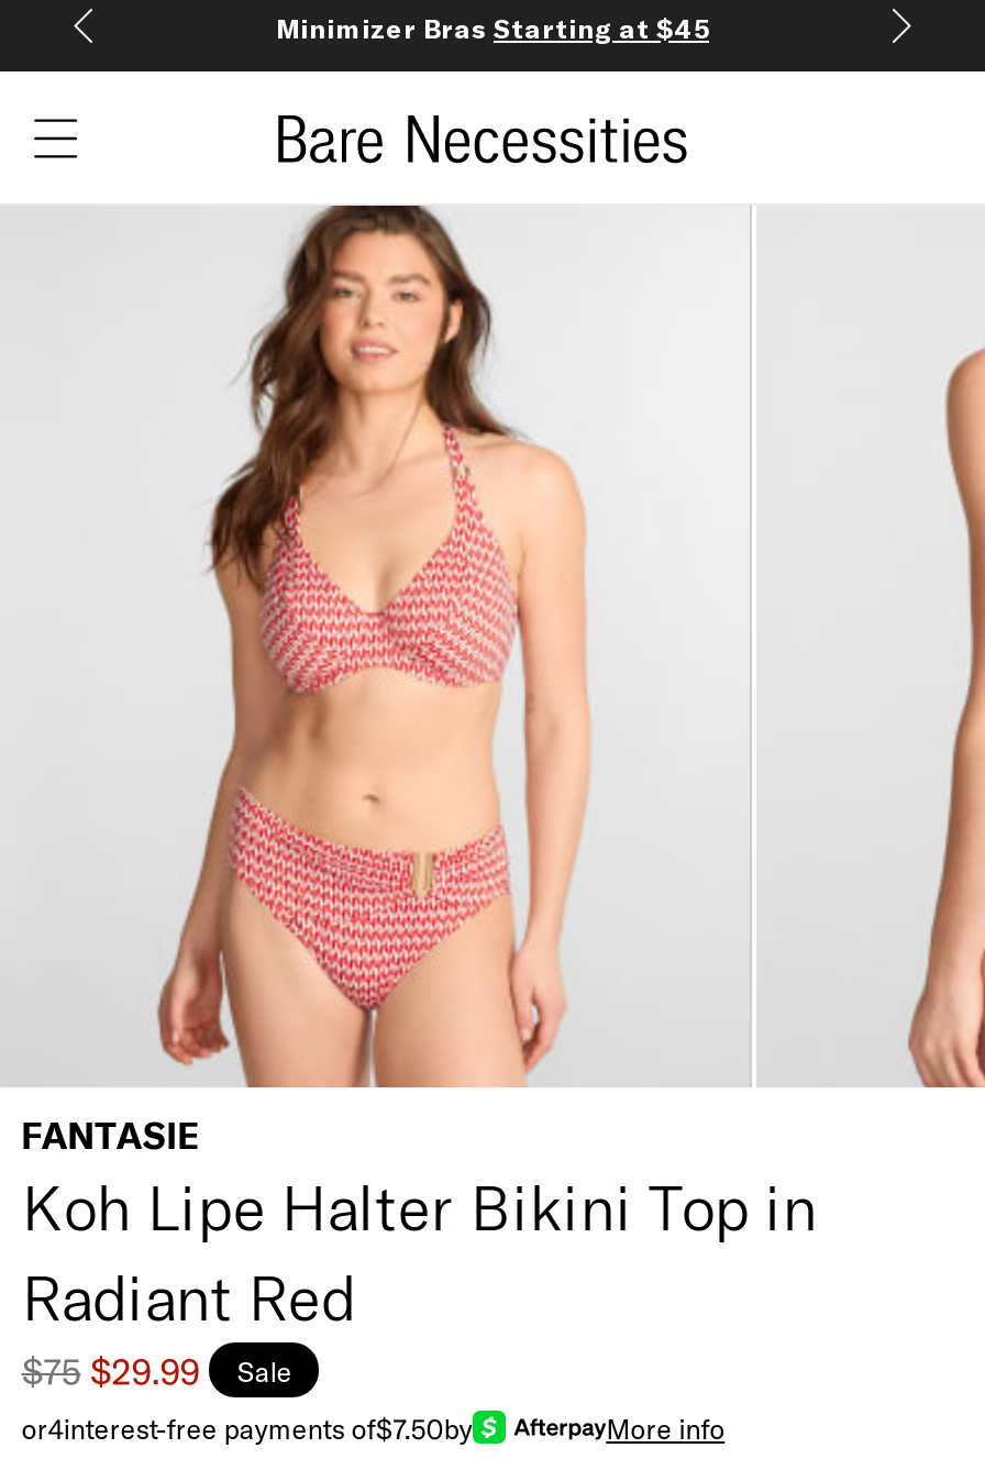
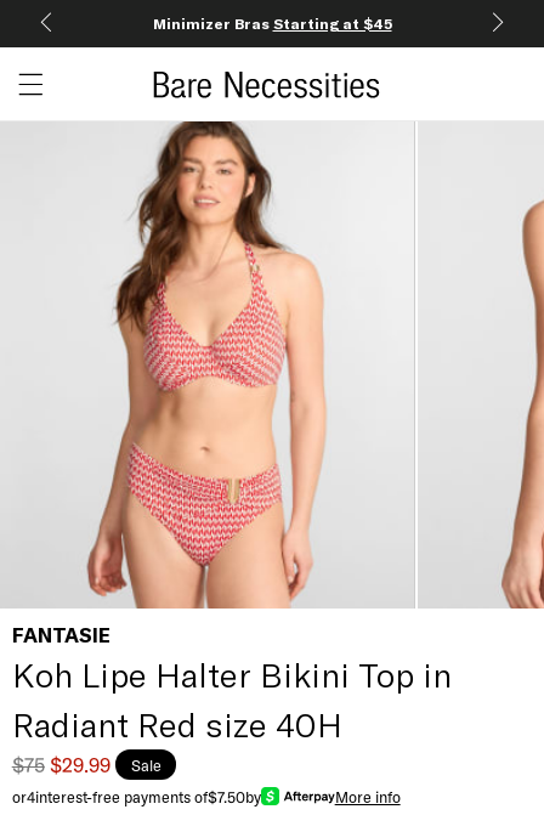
[21,1258,356,1335] Radiant Red -> [12,703,342,746] Radiant Red size 40H

